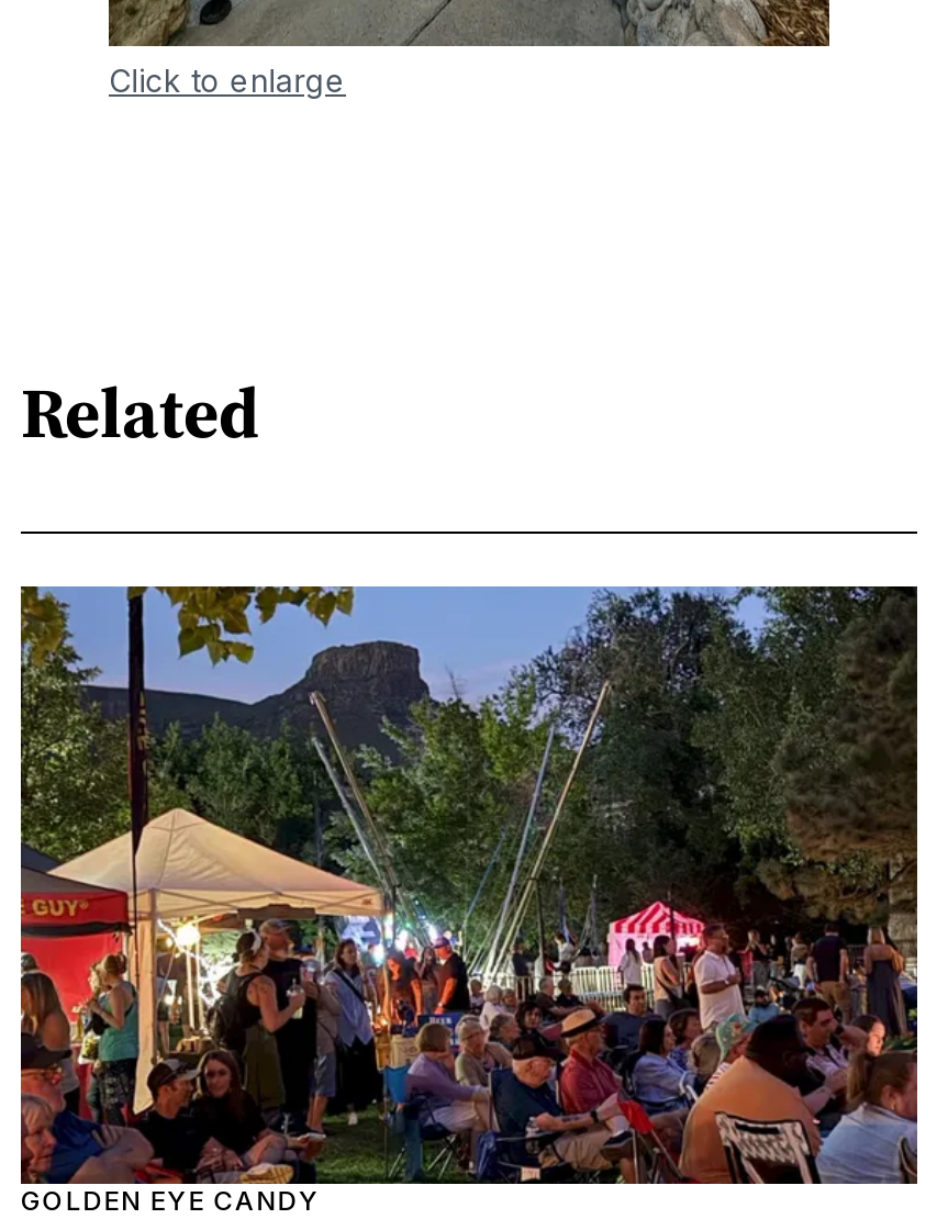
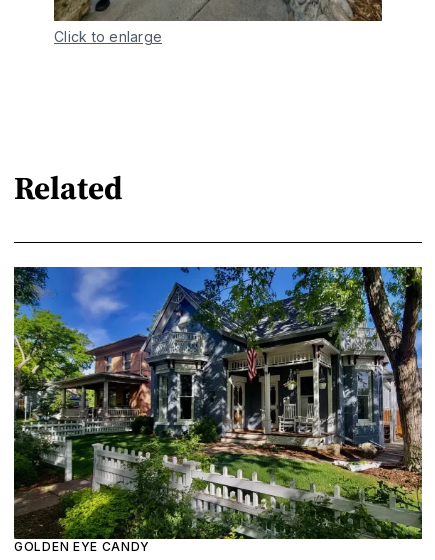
[19,584,919,1186] [image] -> [13,266,423,540] [image]

